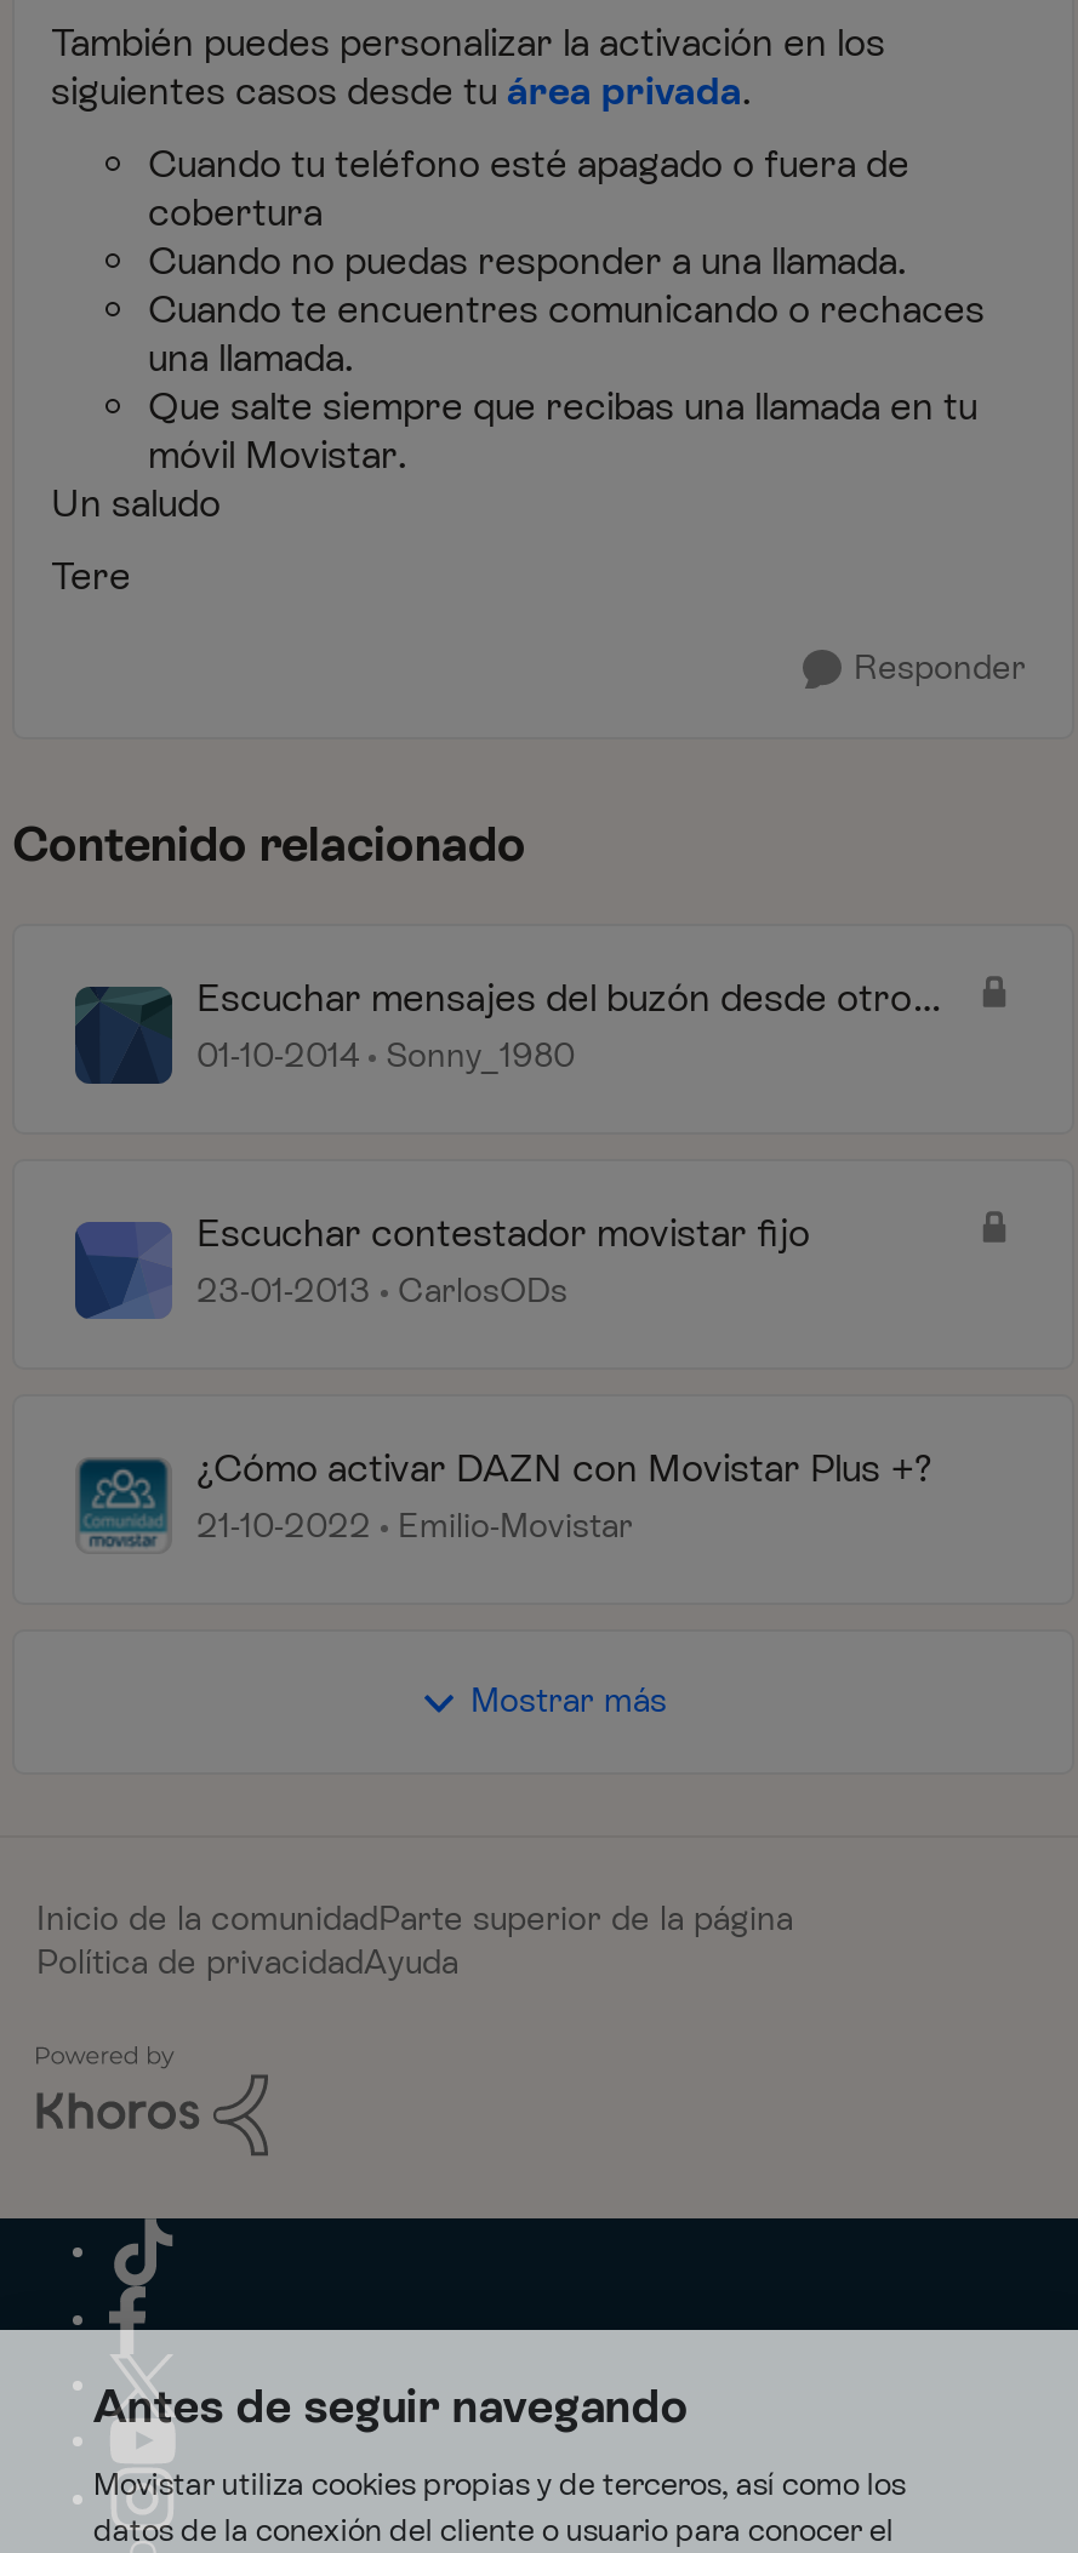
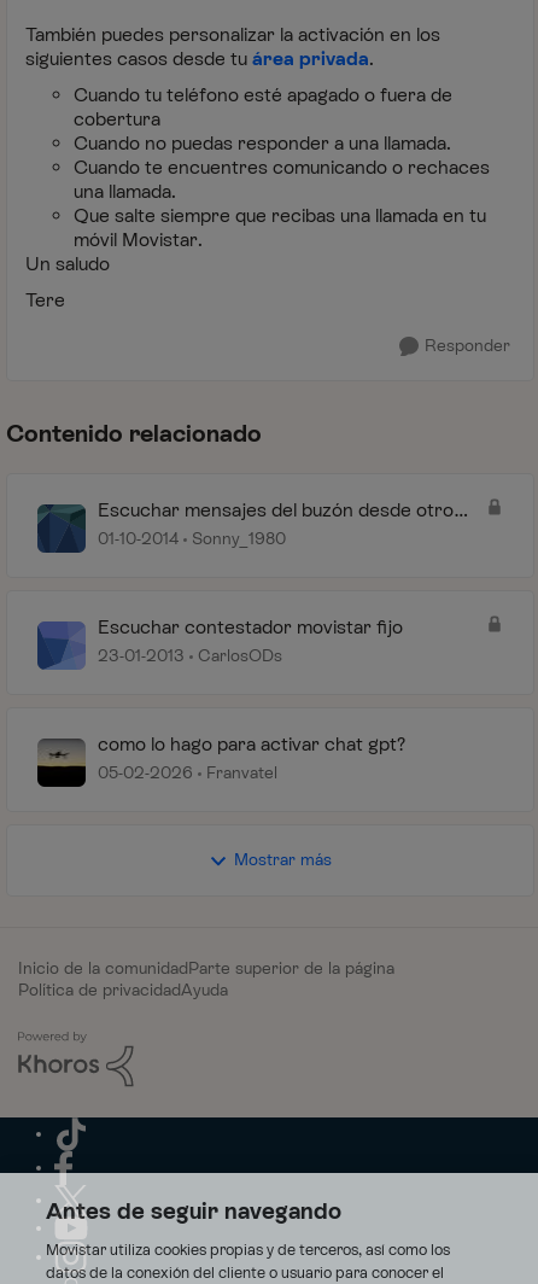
[75,1445,931,1554] [image] | ¿Cómo activar DAZN con Movistar Plus +? | 21-10-2022 | Emilio-Movistar -> [36,733,405,788] [image] | como lo hago para activar chat gpt? | 05-02-2026 | Franvatel

